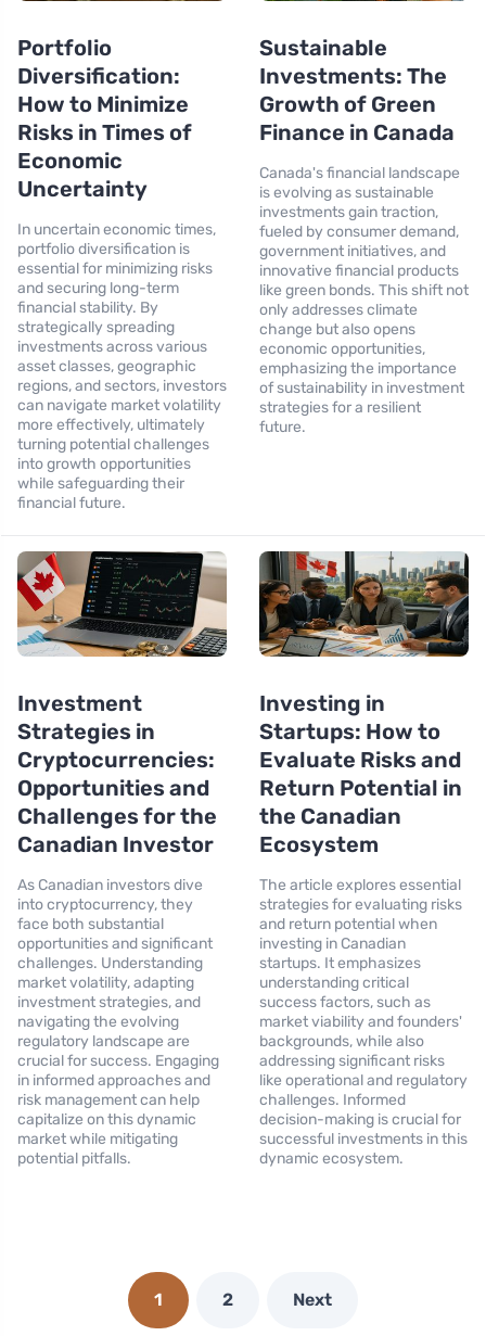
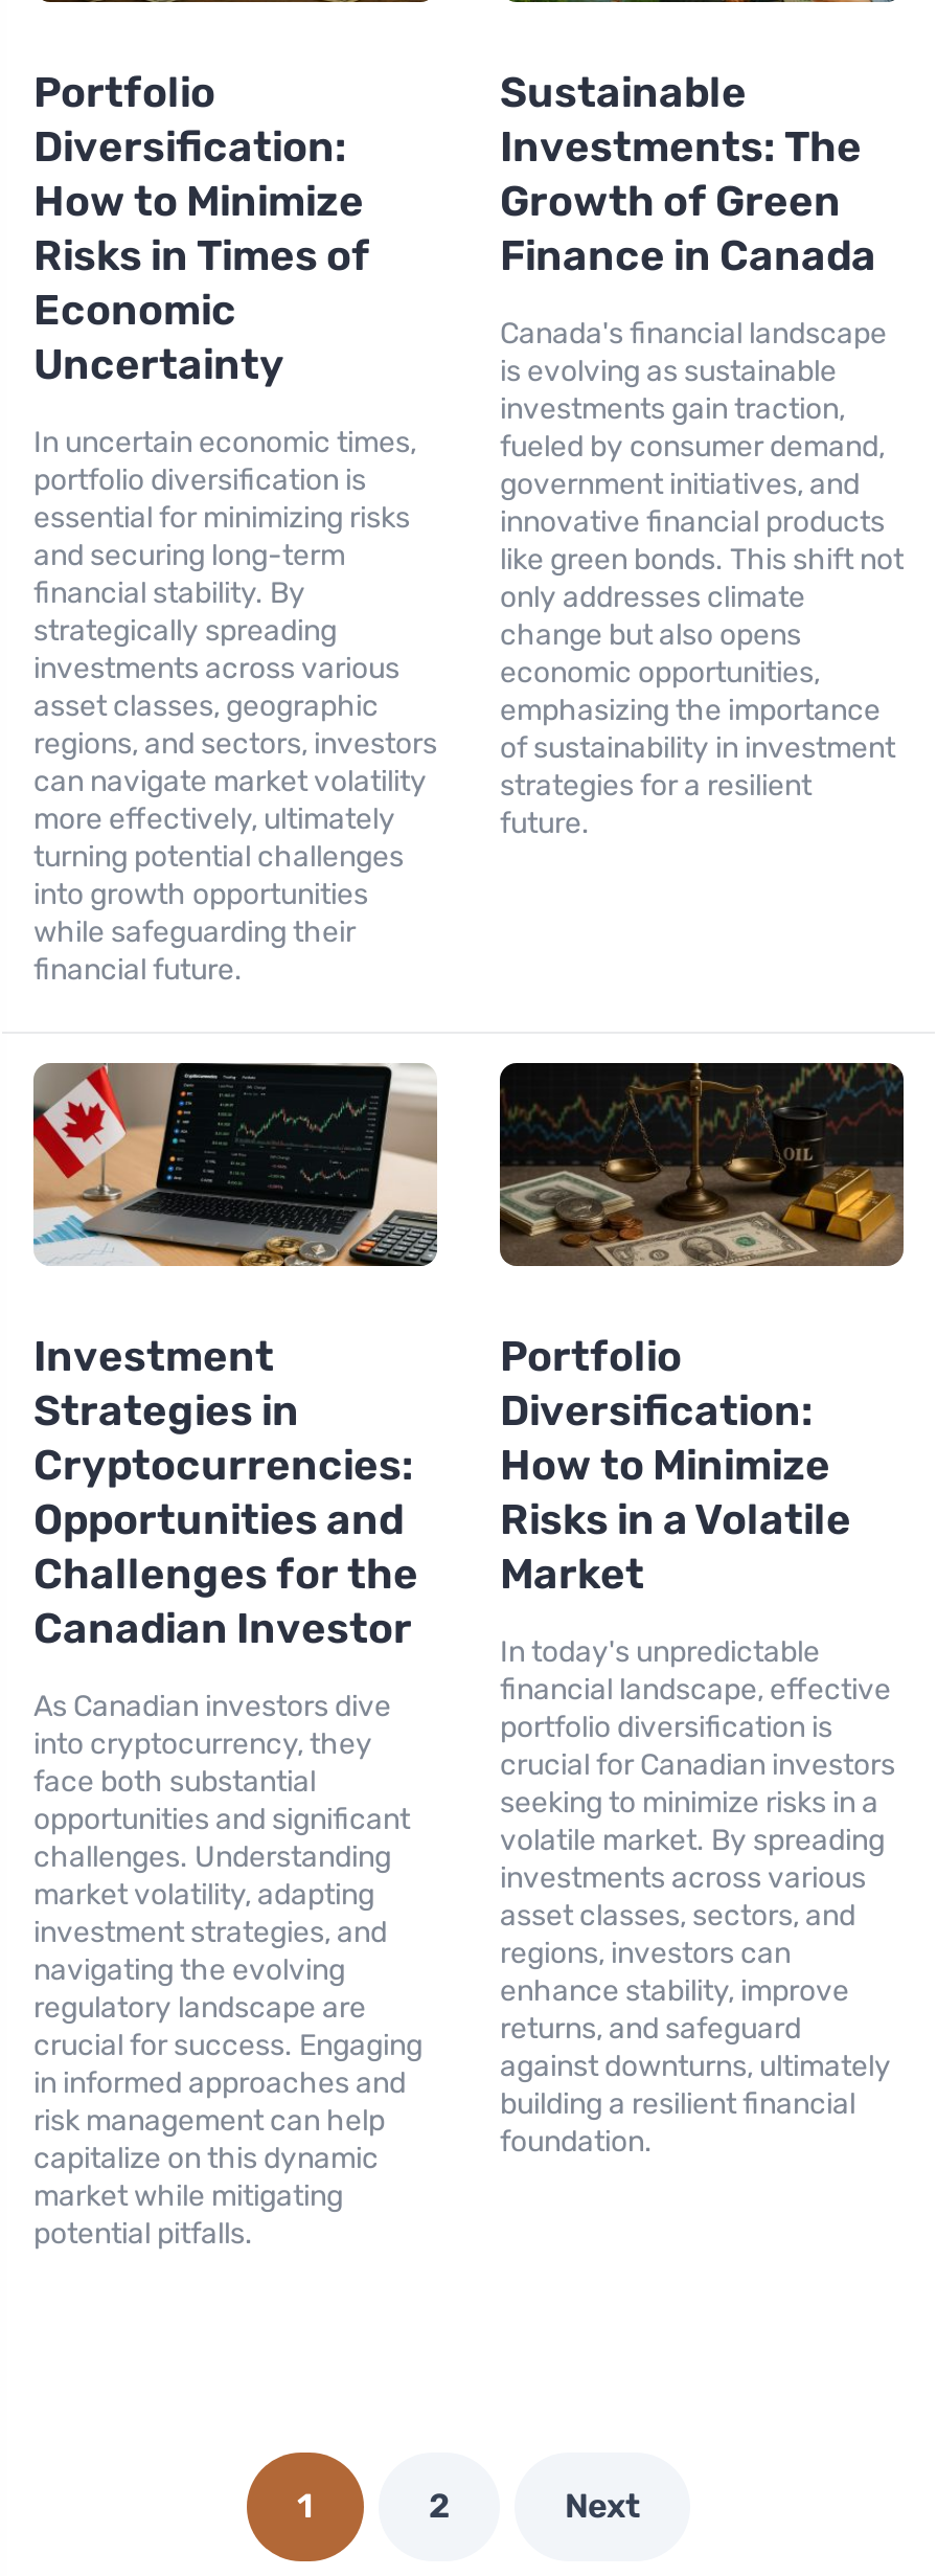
[258,550,469,857] [image] | Investing in | Startups: How to | Evaluate Risks and | Return Potential in | the Canadian | Ecosystem -> [498,1061,904,1598] [image] | Portfolio | Diversification: | How to Minimize | Risks in a Volatile | Market
[259,876,468,1168] The article explores essential | strategies for evaluating risks | and return potential when | investing in Canadian | startups. It emphasizes | understanding critical | success factors, such as | market viability and founders' | backgrounds, while also | addressing significant risks | like operational and regulatory | challenges. Informed | decision-making is crucial for | successful investments in this | dynamic ecosystem. -> [500,1634,895,2159] In today's unpredictable | financial landscape, effective | portfolio diversification is | crucial for Canadian investors | seeking to minimize risks in a | volatile market. By spreading | investments across various | asset classes, sectors, and | regions, investors can | enhance stability, improve | returns, and safeguard | against downturns, ultimately | building a resilient financial | foundation.

